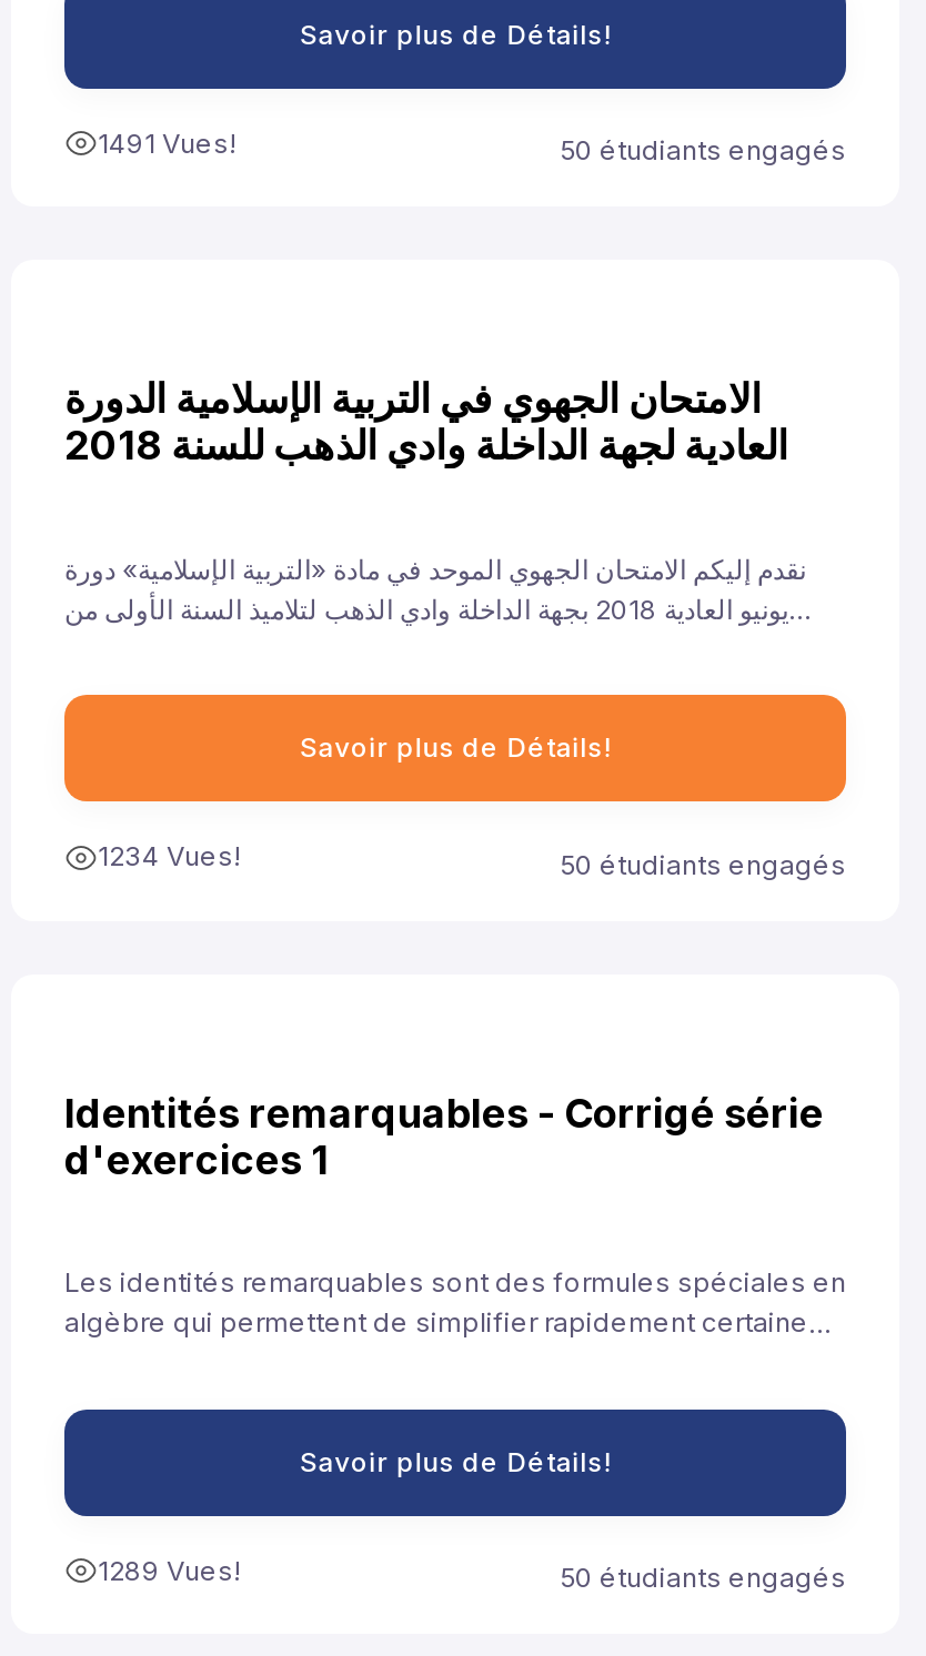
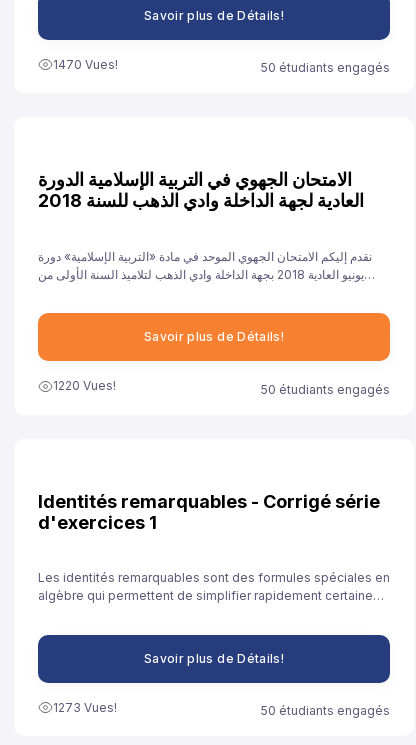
[98,126,235,159] 1491 Vues! -> [53,57,118,72] 1470 Vues!
[98,840,240,873] 1234 Vues! -> [53,378,116,393] 1220 Vues!
[98,1553,240,1587] 1289 Vues! -> [53,700,117,715] 1273 Vues!

